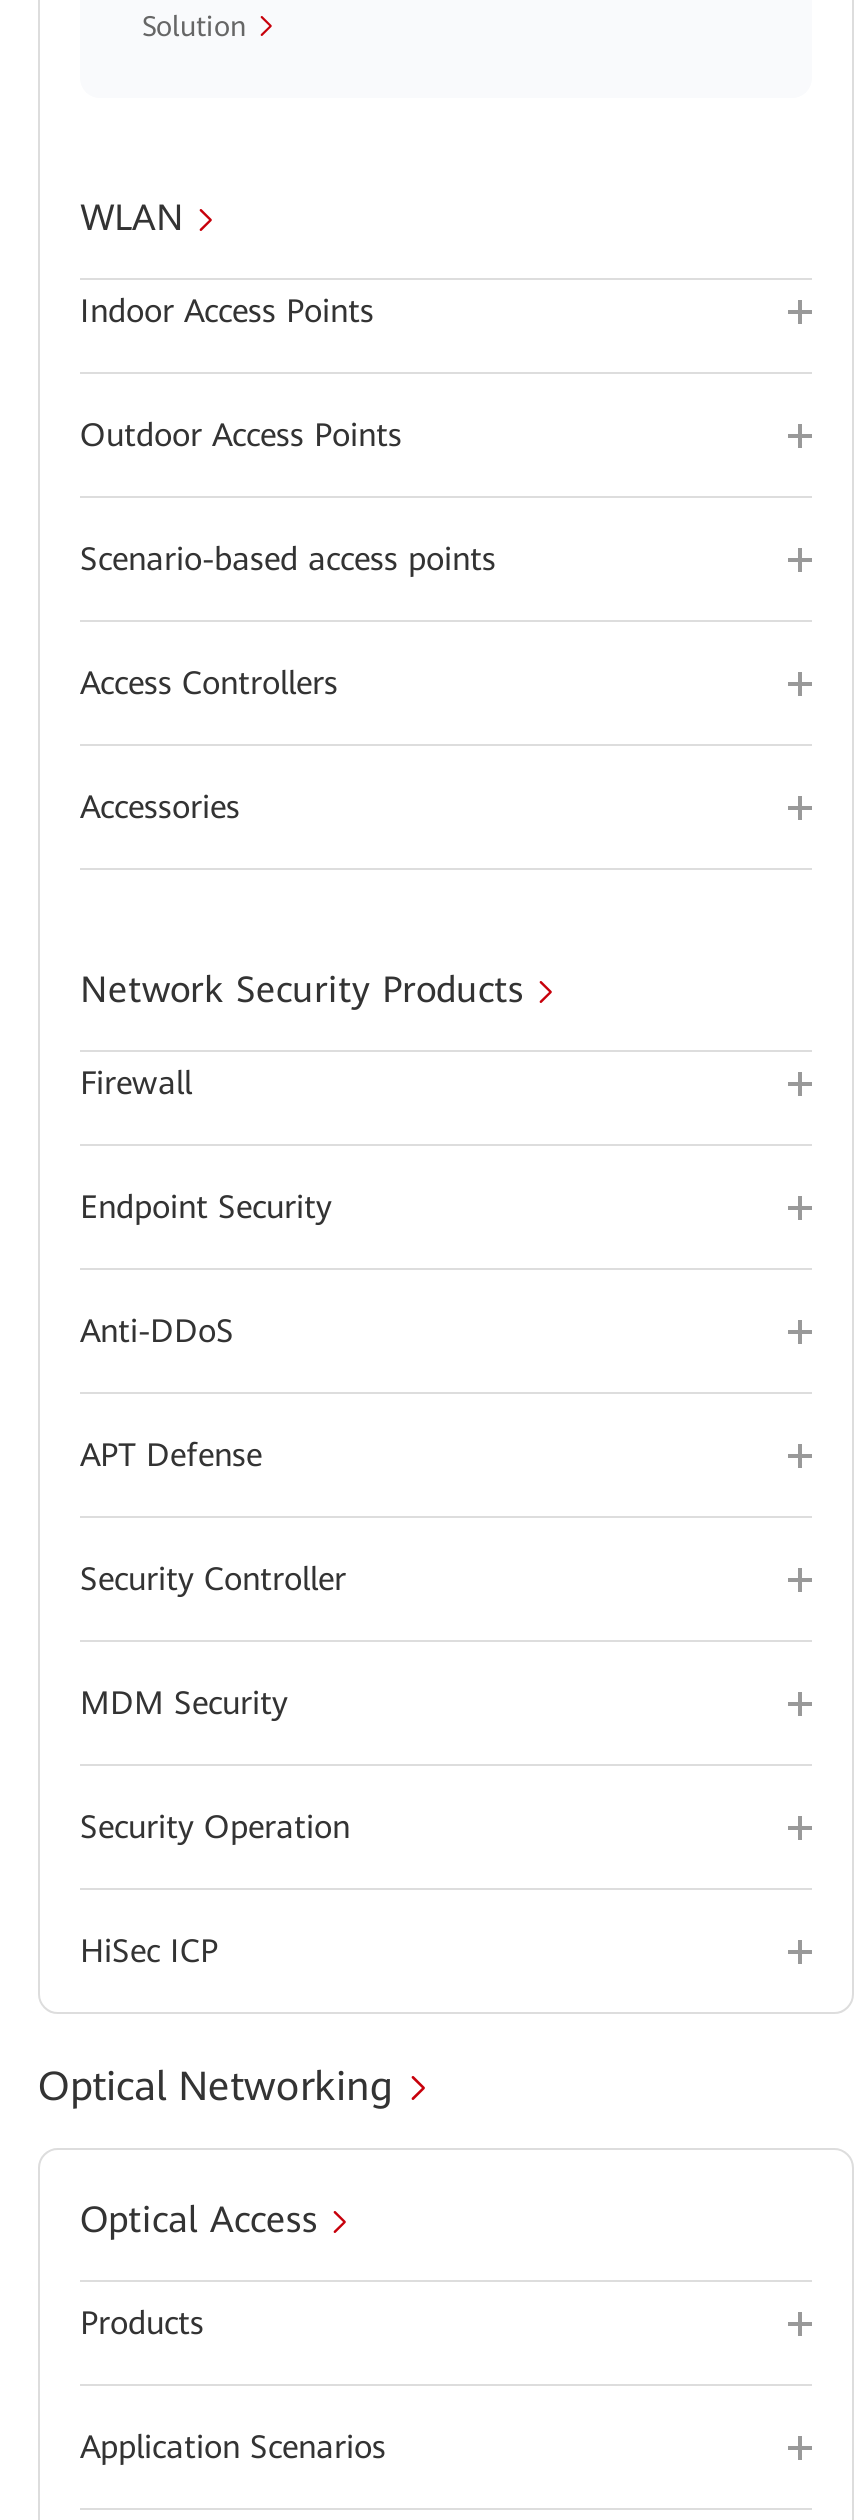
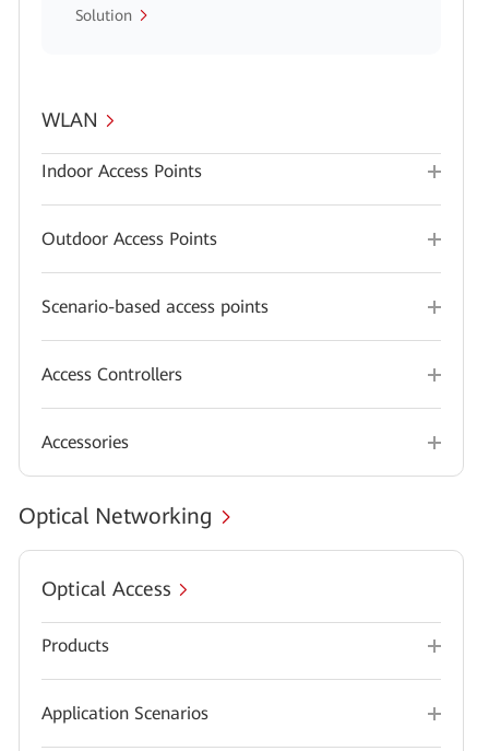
[80,968,524,1970] Network Security Products | Firewall | Endpoint Security | Anti-DDoS | APT Defense | Security Controller | MDM Security | Security Operation | HiSec ICP -> none

